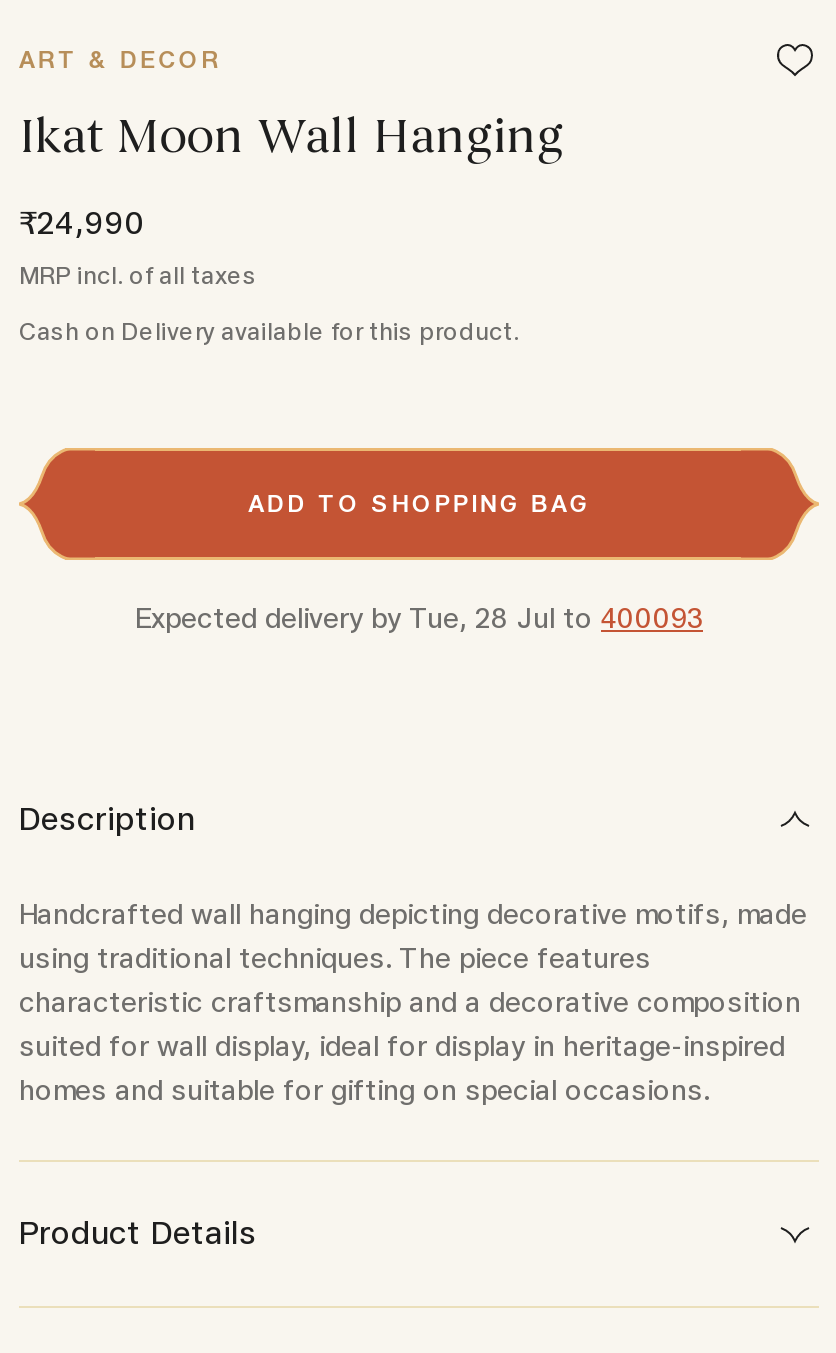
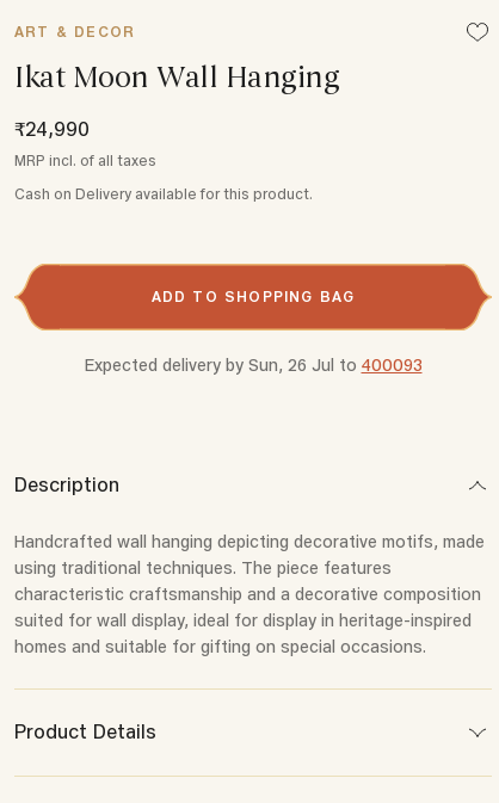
[135,602,703,634] Expected delivery by Tue, 28 Jul to 400093 -> [84,355,422,374] Expected delivery by Sun, 26 Jul to 400093

